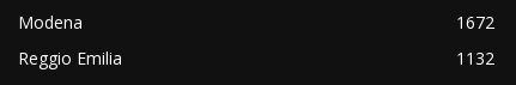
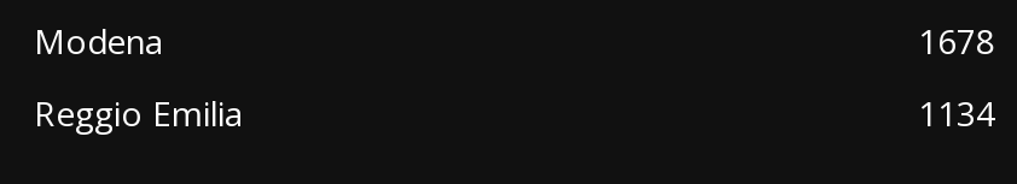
[456,10,494,33] 1672 -> [918,17,995,63] 1678
[456,46,494,69] 1132 -> [918,89,995,135] 1134

